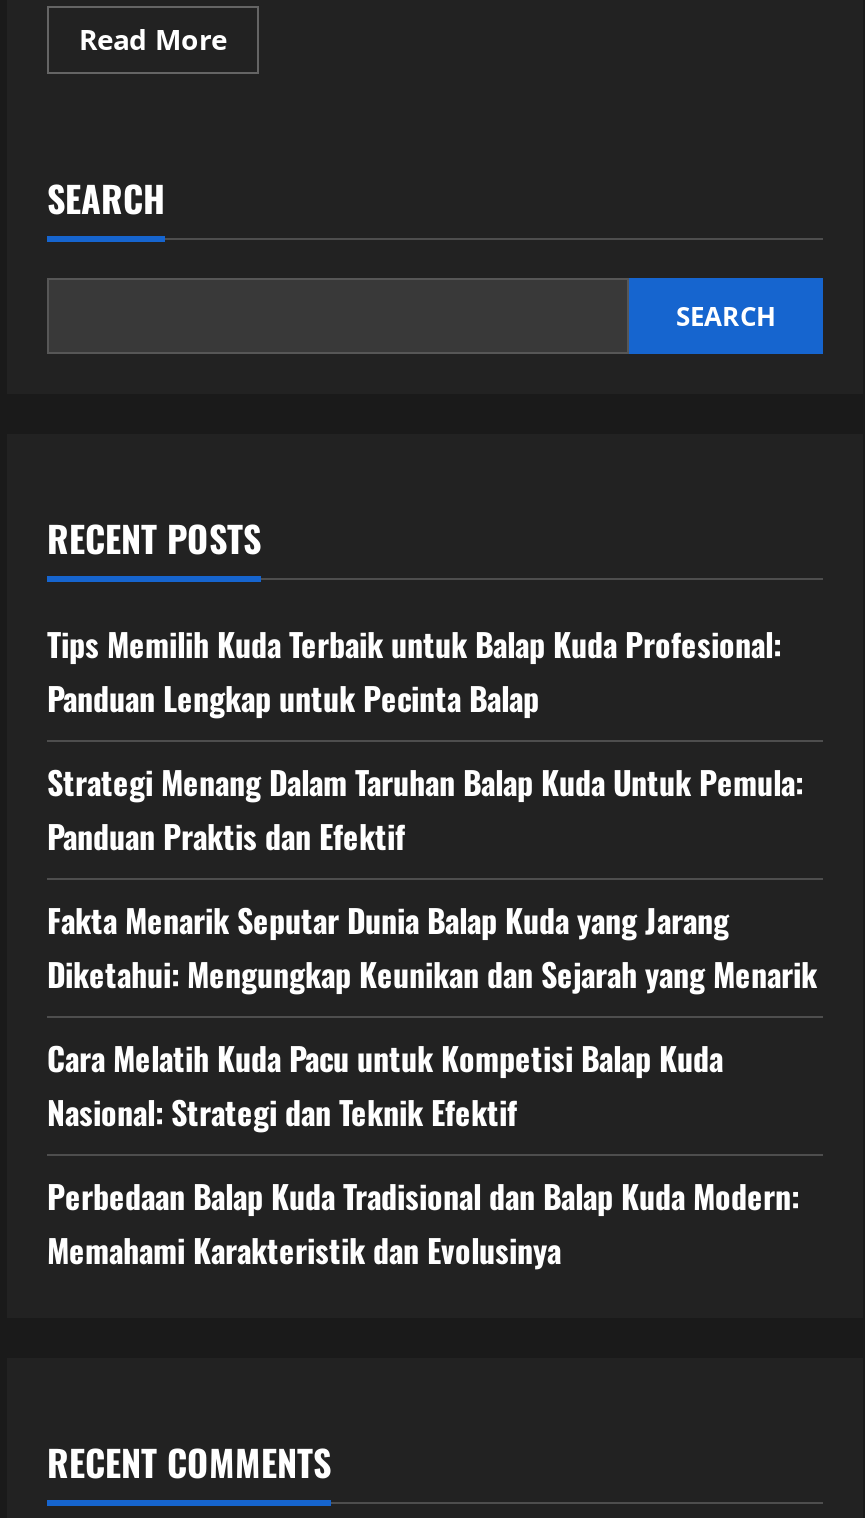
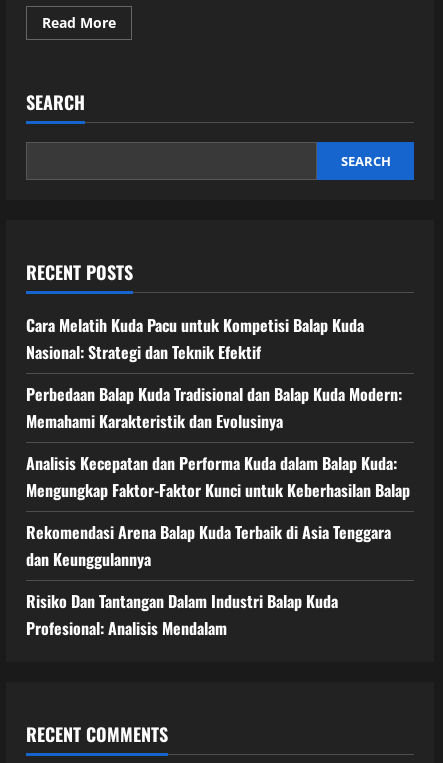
[47,621,817,999] Tips Memilih Kuda Terbaik untuk Balap Kuda Profesional: | Panduan Lengkap untuk Pecinta Balap | Strategi Menang Dalam Taruhan Balap Kuda Untuk Pemula: | Panduan Praktis dan Efektif | Fakta Menarik Seputar Dunia Balap Kuda yang Jarang | Diketahui: Mengungkap Keunikan dan Sejarah yang Menarik -> none
moved [47,1035,799,1275] -> [26,313,402,433]: Cara Melatih Kuda Pacu untuk Kompetisi Balap Kuda | Nasional: Strategi dan Teknik Efektif | Perbedaan Balap Kuda Tradisional dan Balap Kuda Modern: | Memahami Karakteristik dan Evolusinya
none -> [26,451,410,640] Analisis Kecepatan dan Performa Kuda dalam Balap Kuda: | Mengungkap Faktor-Faktor Kunci untuk Keberhasilan Balap | Rekomendasi Arena Balap Kuda Terbaik di Asia Tenggara | dan Keunggulannya | Risiko Dan Tantangan Dalam Industri Balap Kuda | Profesional: Analisis Mendalam

